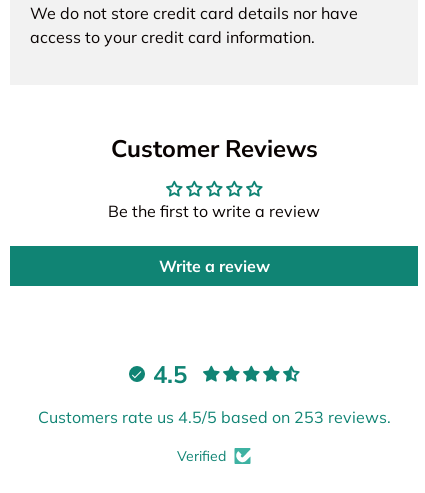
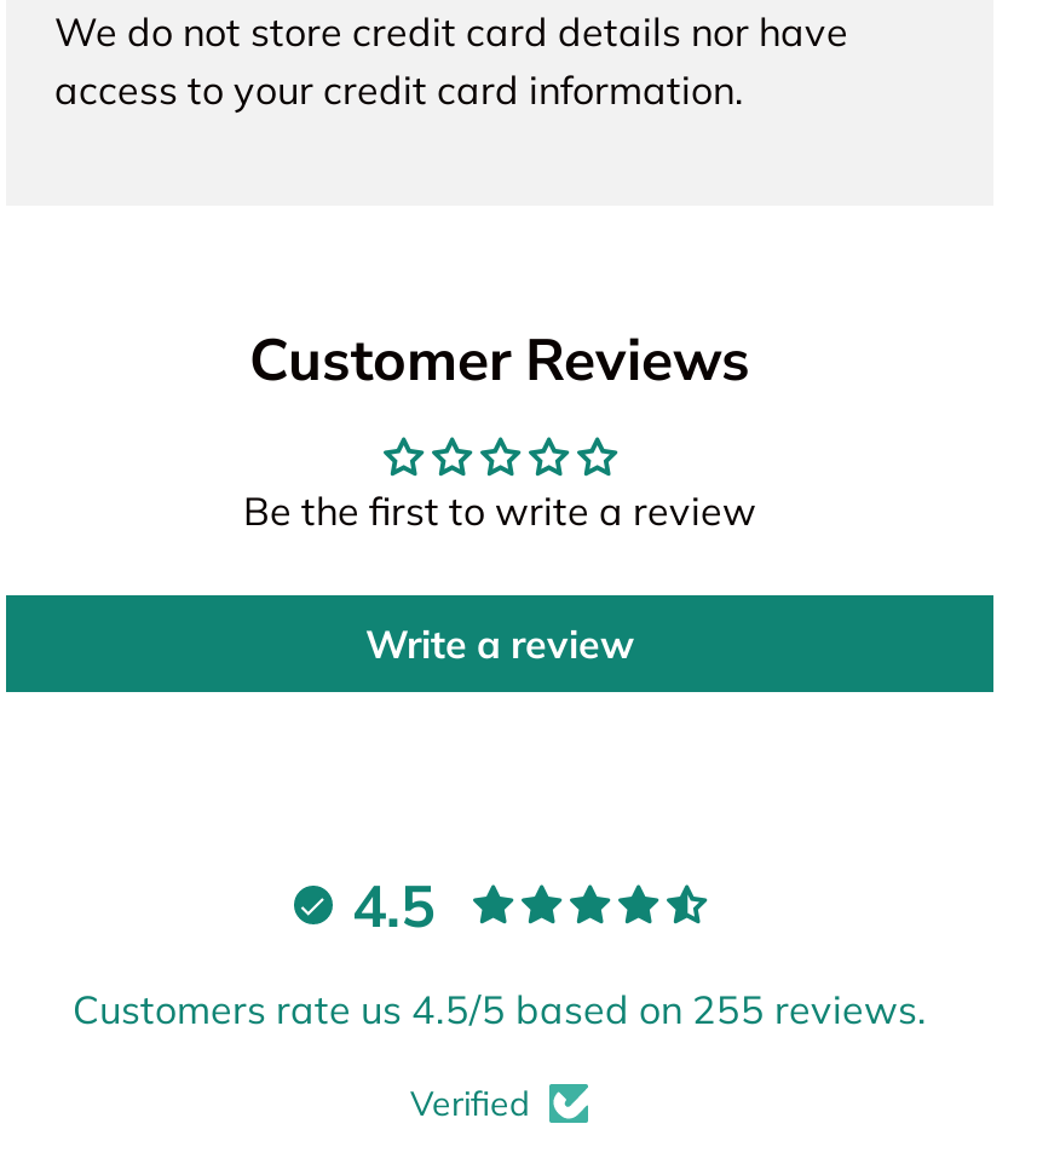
[37,407,390,427] Customers rate us 4.5/5 based on 253 reviews. -> [73,986,927,1034] Customers rate us 4.5/5 based on 255 reviews.

